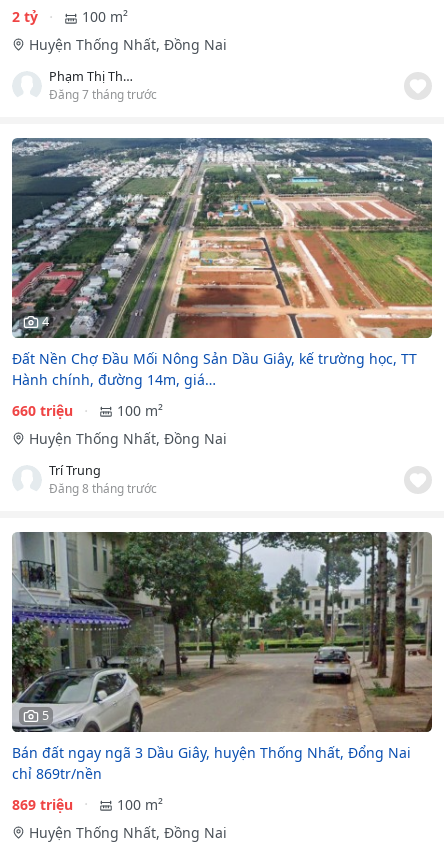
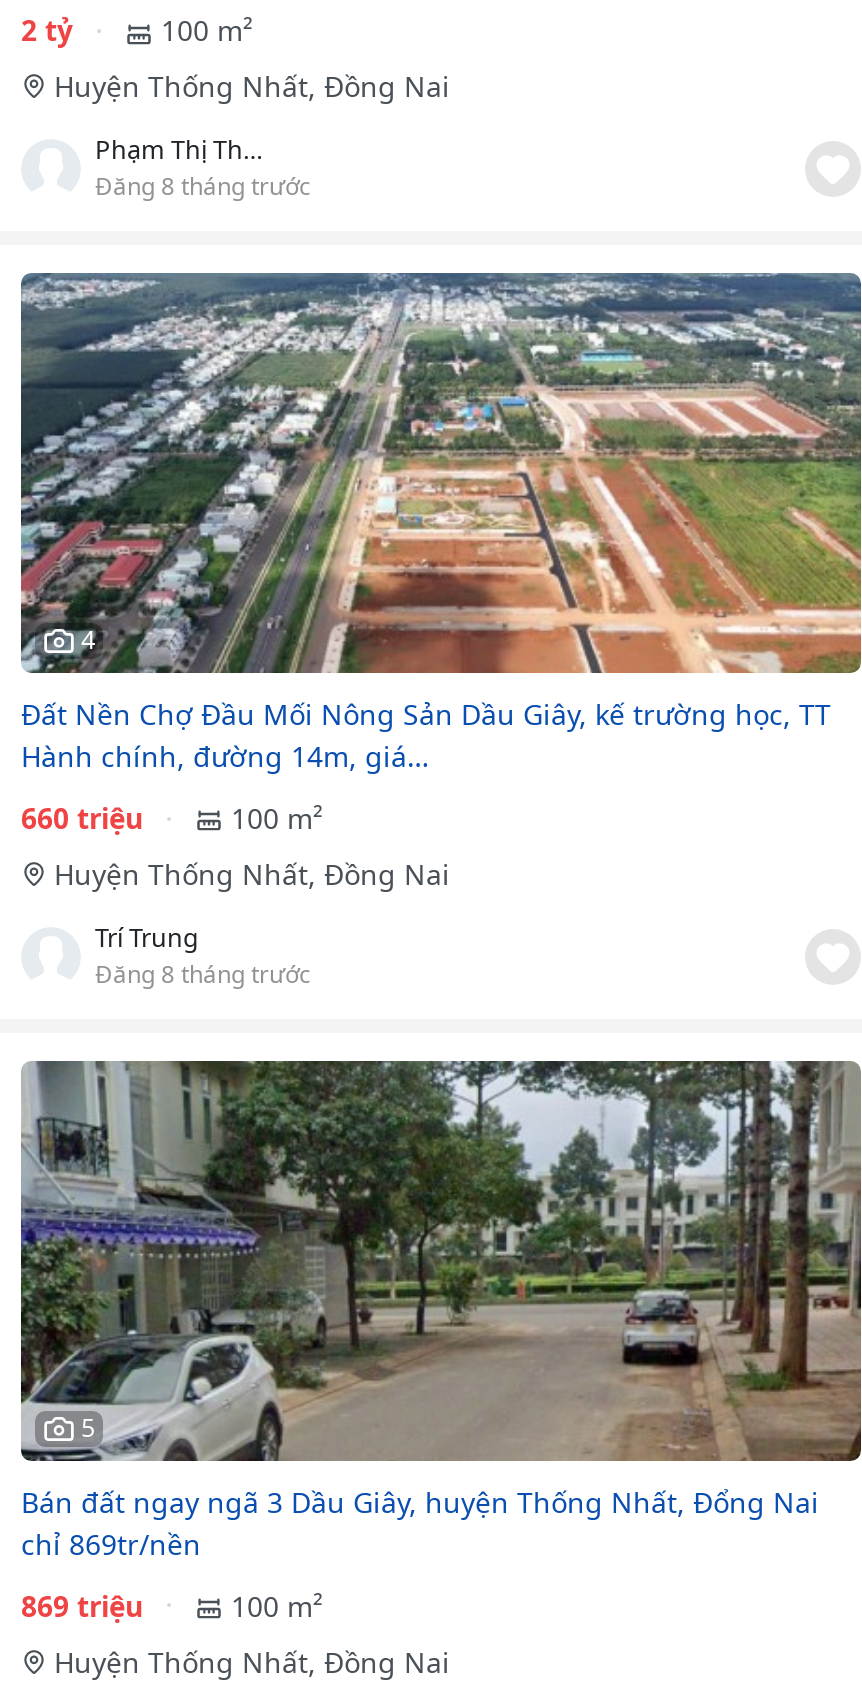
[49,86,157,102] Đăng 7 tháng trước -> [95,170,311,202] Đăng 8 tháng trước

